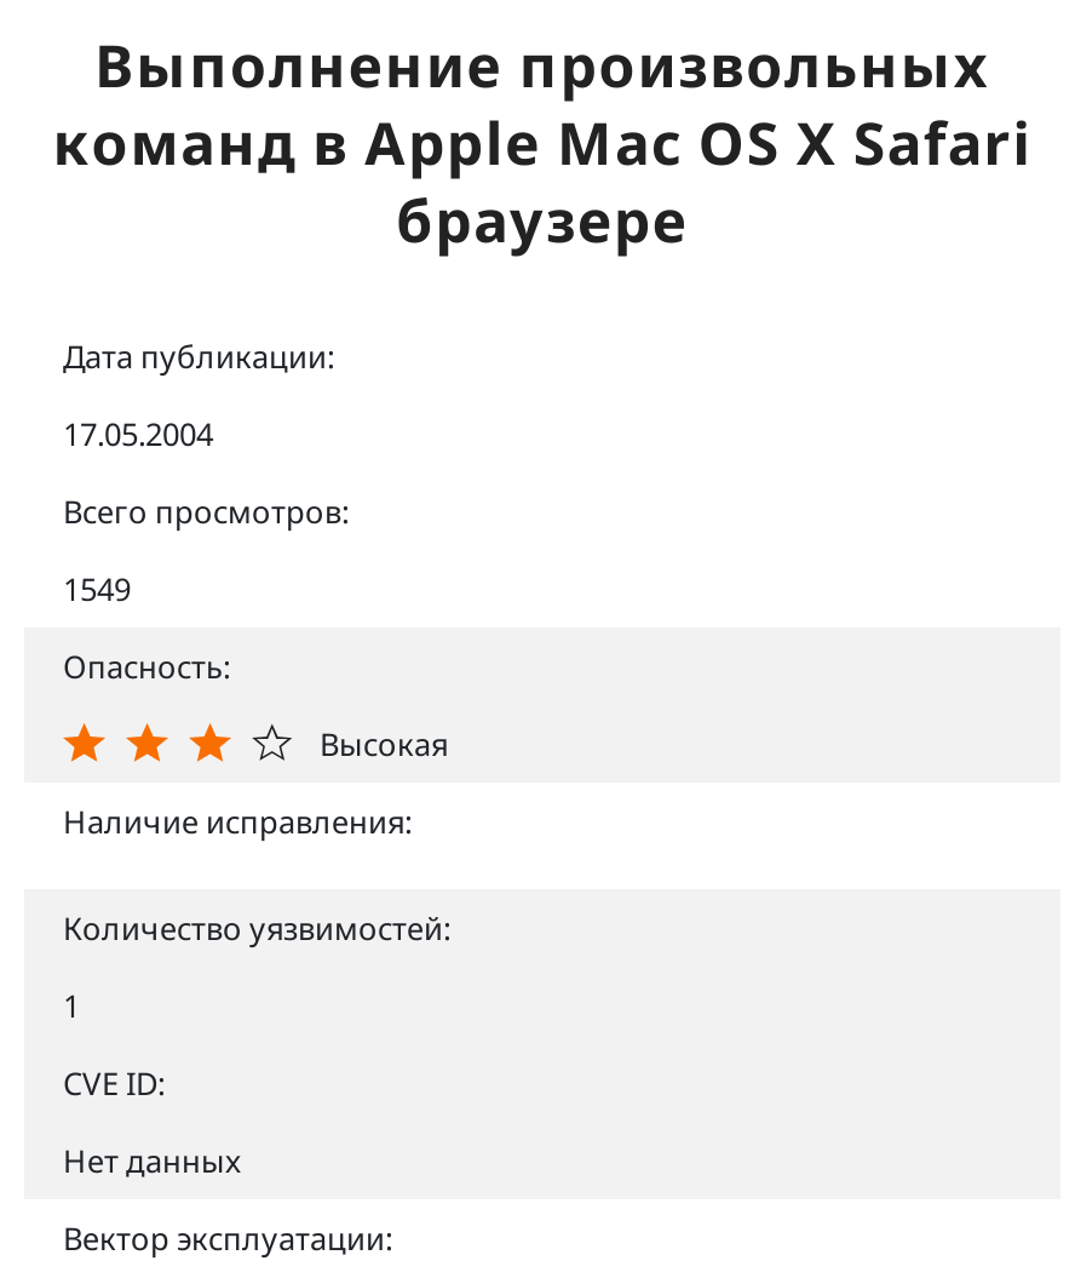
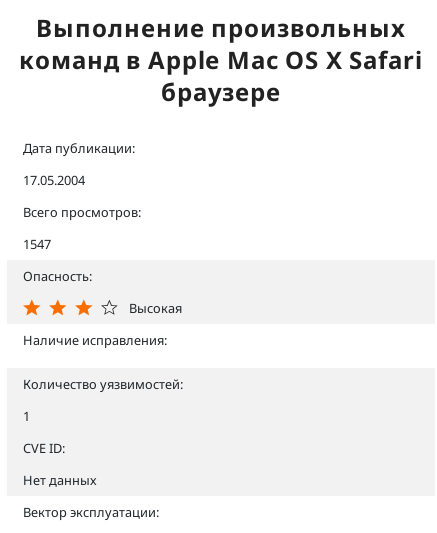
[63,566,131,610] 1549 -> [23,235,51,253] 1547

